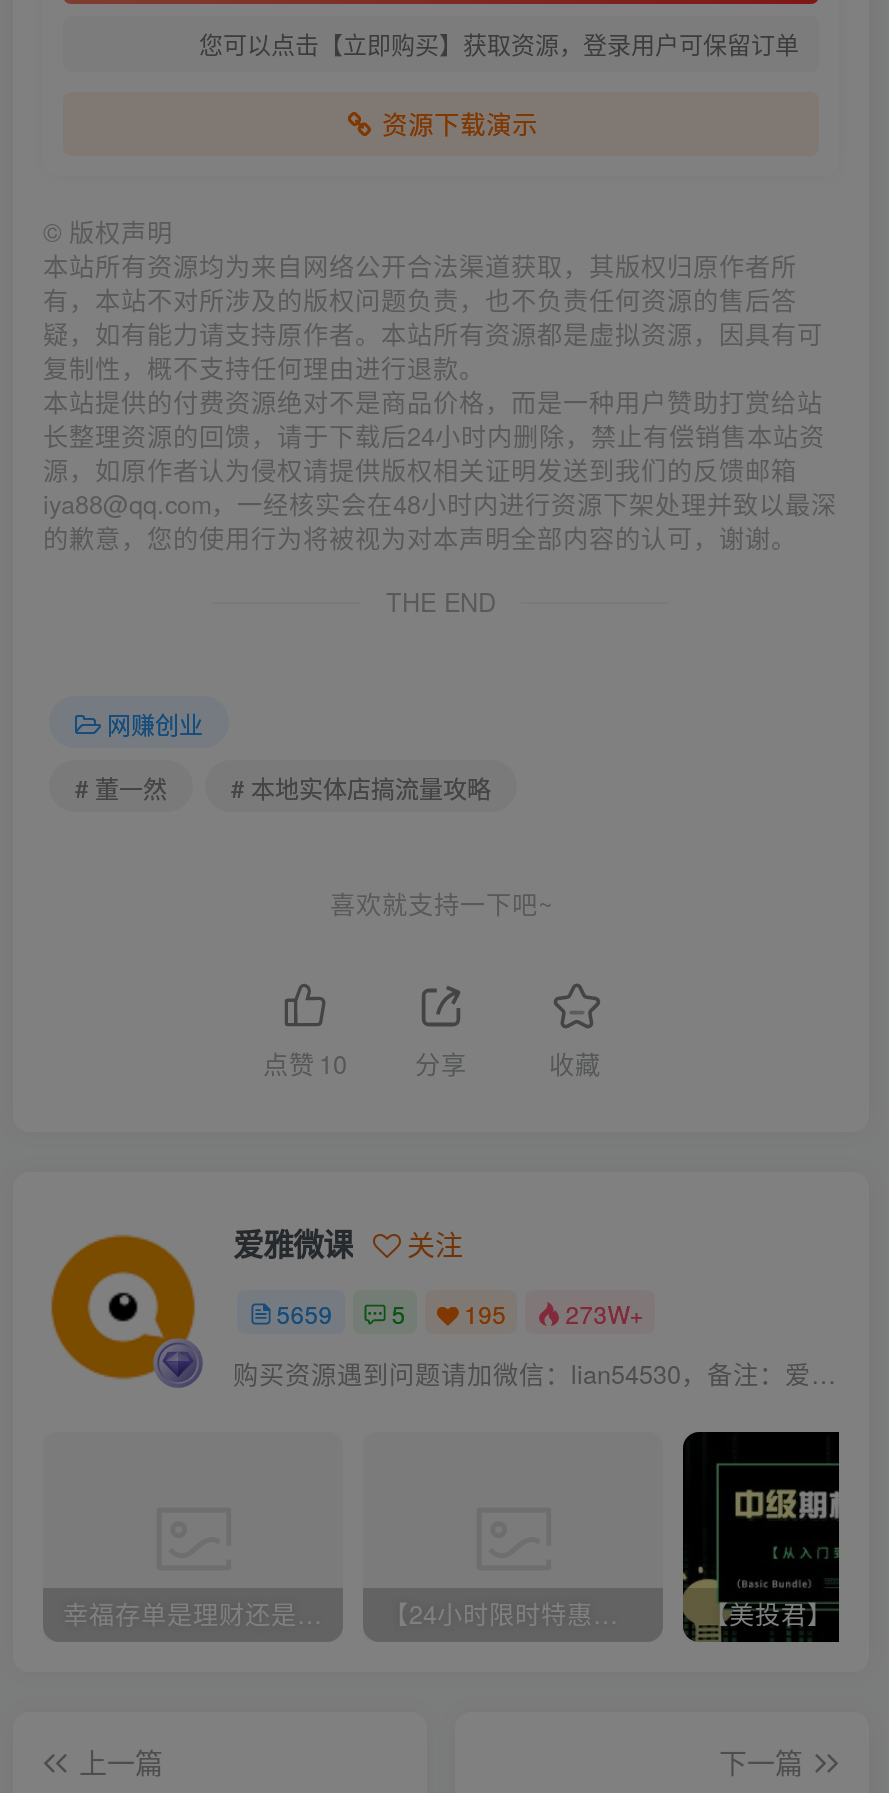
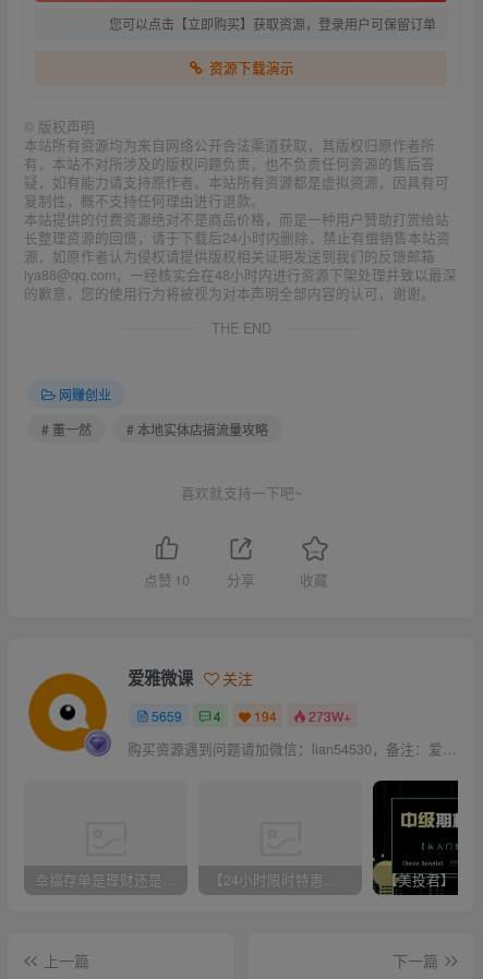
[392,1295,406,1329] 5 -> [214,706,222,725] 4
[464,1295,506,1329] 195 -> [254,706,277,725] 194

